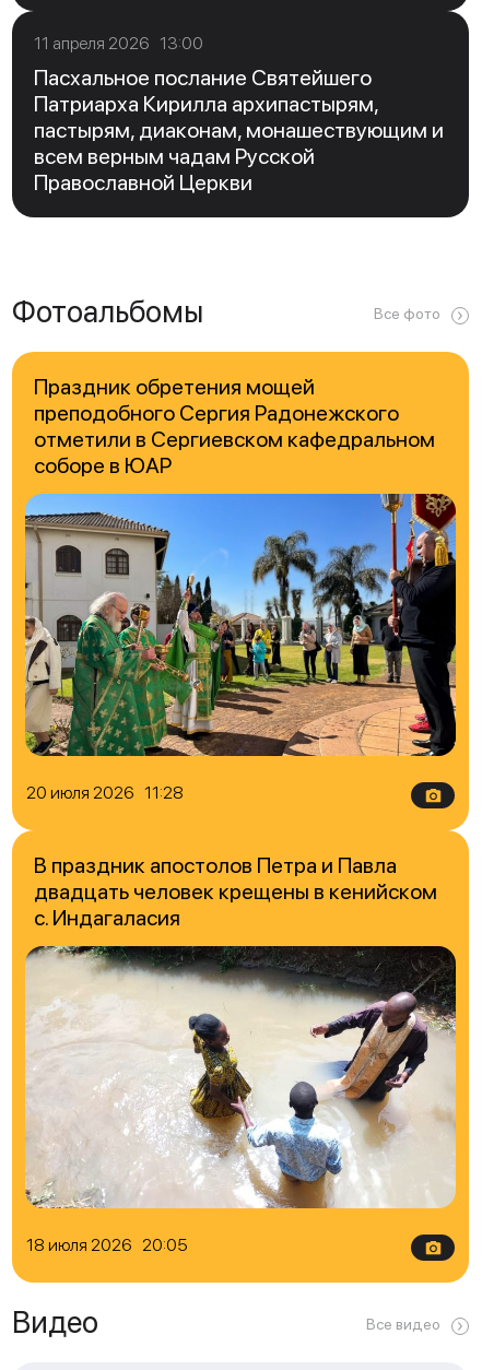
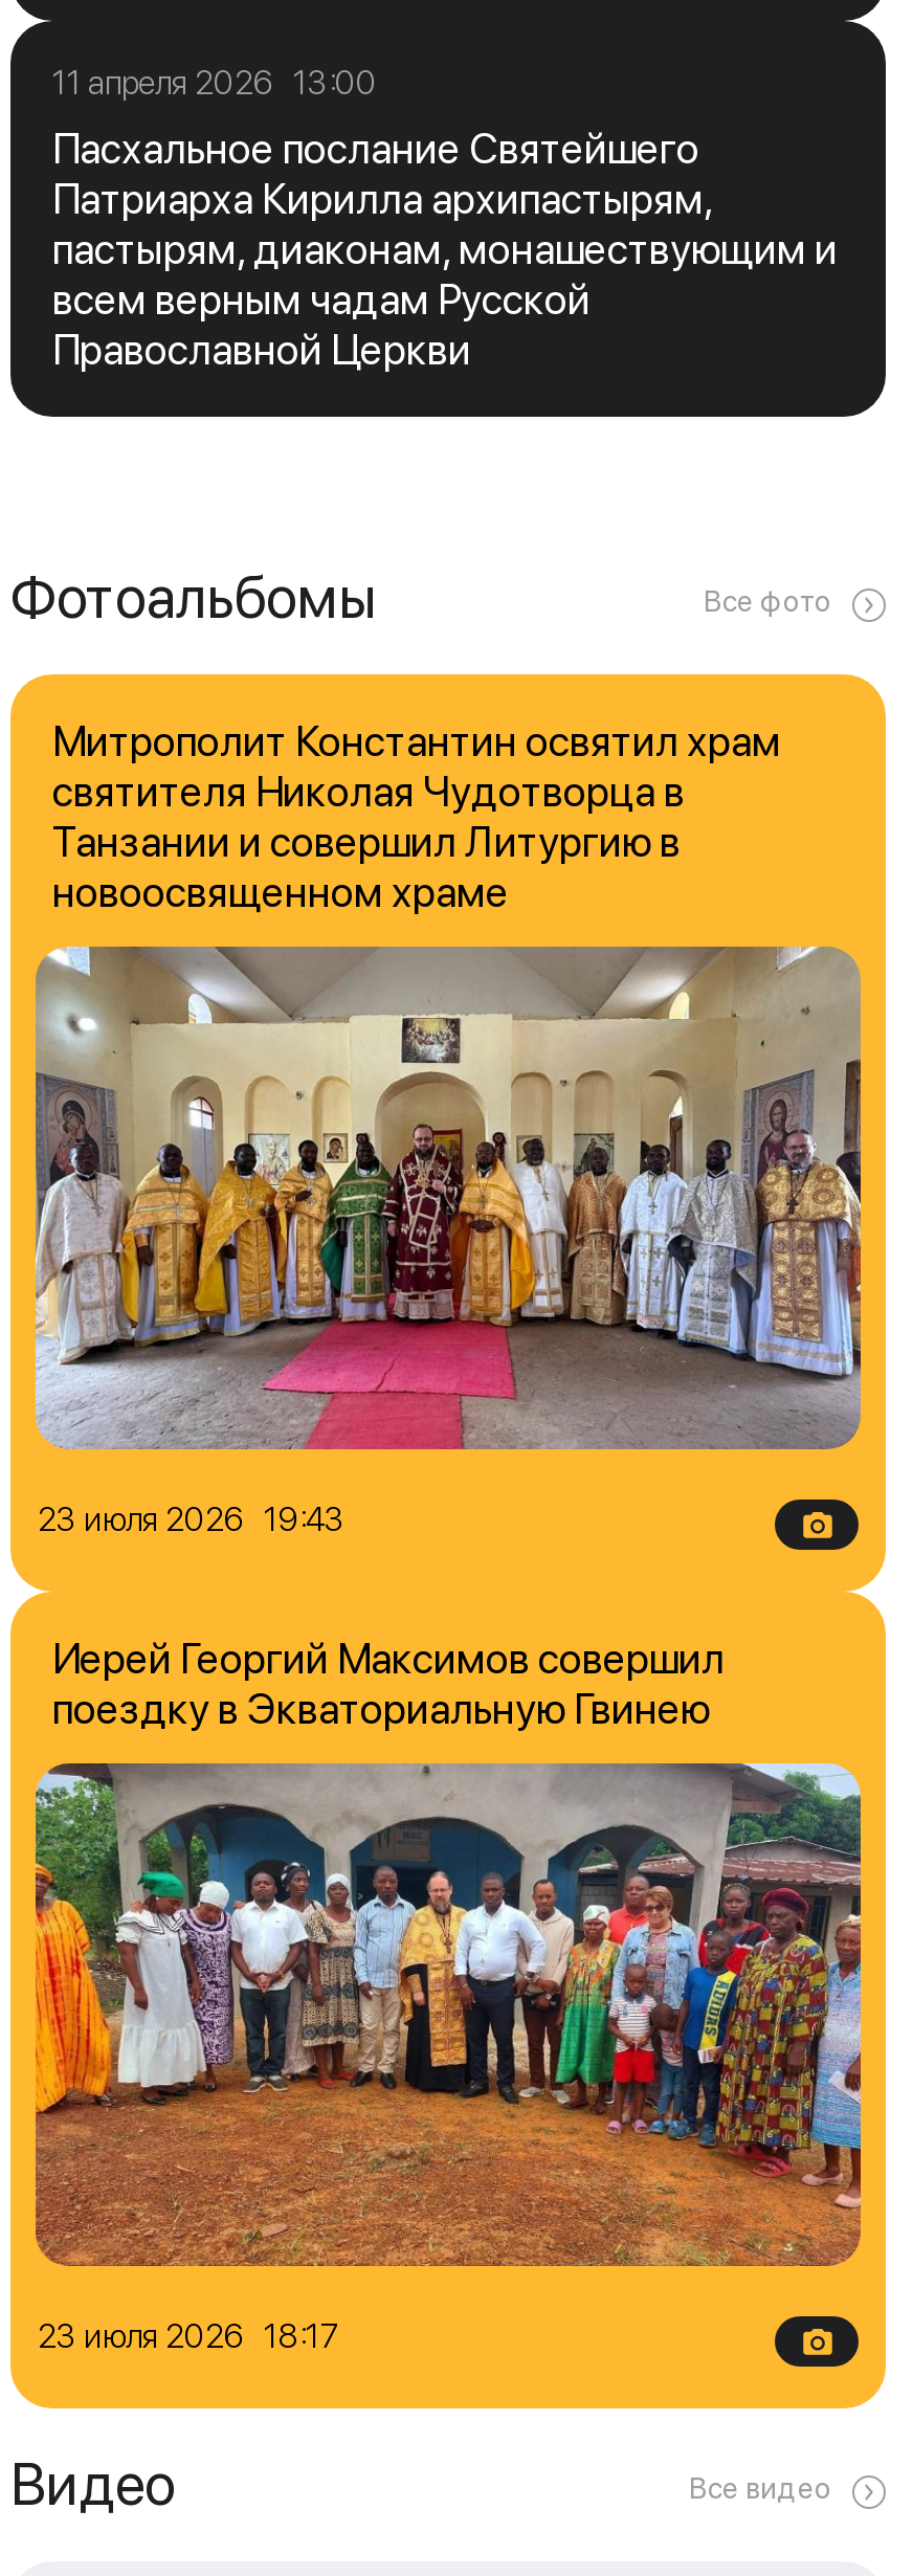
[34,374,435,479] Праздник обретения мощей | преподобного Сергия Радонежского | отметили в Сергиевском кафедральном | соборе в ЮАР -> [52,717,781,918] Митрополит Константин освятил храм | святителя Николая Чудотворца в | Танзании и совершил Литургию в | новоосвященном храме
[24,493,457,803] [image] | 20 июля 2026 11:28 -> [34,945,863,1540] [image] | 23 июля 2026 19:43
[34,853,437,931] В праздник апостолов Петра и Павла | двадцать человек крещены в кенийском | с. Индагаласия -> [52,1634,725,1735] Иерей Георгий Максимов совершил | поездку в Экваториальную Гвинею
[24,945,457,1256] [image] | 18 июля 2026 20:05 -> [34,1761,863,2357] [image] | 23 июля 2026 18:17

